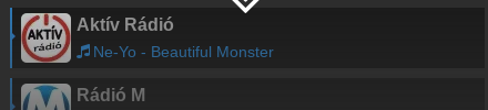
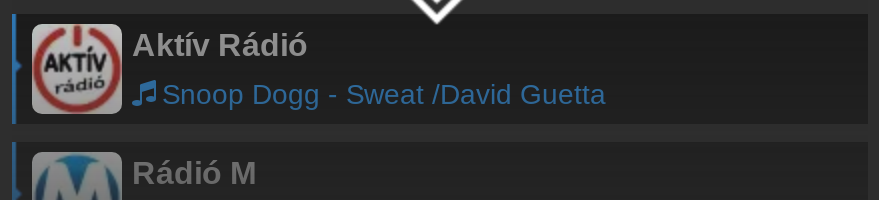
[93,43,274,61] Ne-Yo - Beautiful Monster -> [162,78,606,110] Snoop Dogg - Sweat /David Guetta

